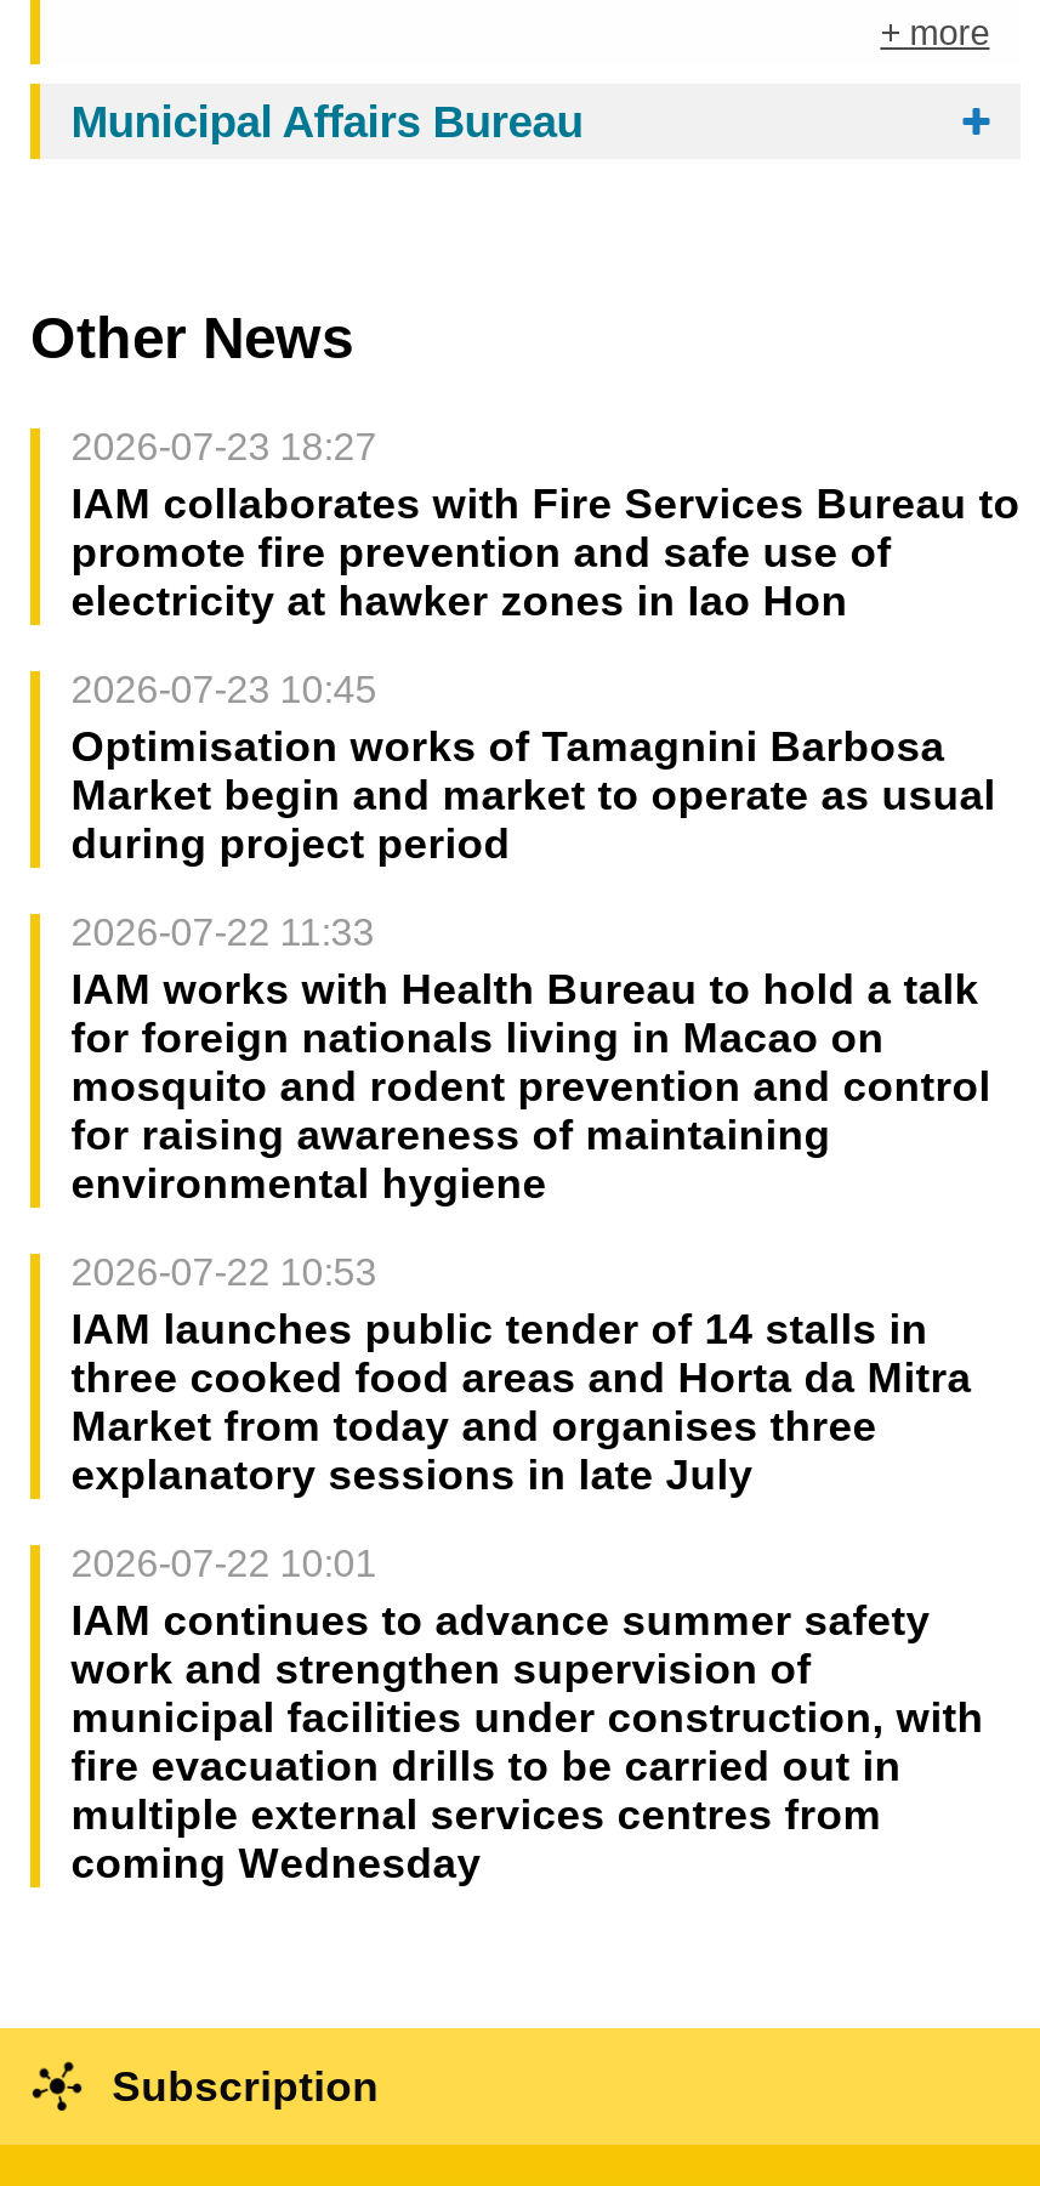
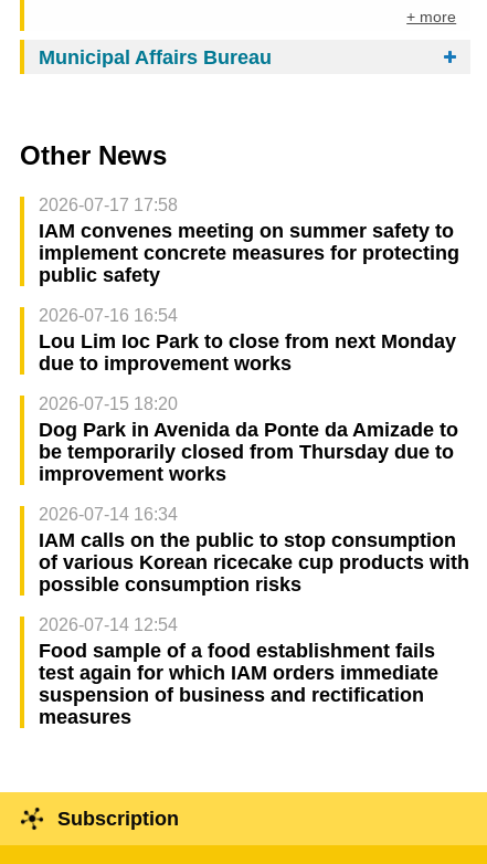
[71,426,1020,625] 2026-07-23 18:27 | IAM collaborates with Fire Services Bureau to | promote fire prevention and safe use of | electricity at hawker zones in Iao Hon -> [38,196,459,286] 2026-07-17 17:58 | IAM convenes meeting on summer safety to | implement concrete measures for protecting | public safety
[71,669,996,868] 2026-07-23 10:45 | Optimisation works of Tamagnini Barbosa | Market begin and market to operate as usual | during project period -> [38,306,456,374] 2026-07-16 16:54 | Lou Lim Ioc Park to close from next Monday | due to improvement works
[71,912,991,1207] 2026-07-22 11:33 | IAM works with Health Bureau to hold a talk | for foreign nationals living in Macao on | mosquito and rodent prevention and control | for raising awareness of maintaining | environmental hygiene -> [38,395,458,485] 2026-07-15 18:20 | Dog Park in Avenida da Ponte da Amizade to | be temporarily closed from Thursday due to | improvement works
[71,1252,972,1499] 2026-07-22 10:53 | IAM launches public tender of 14 stalls in | three cooked food areas and Horta da Mitra | Market from today and organises three | explanatory sessions in late July -> [38,505,469,595] 2026-07-14 16:34 | IAM calls on the public to stop consumption | of various Korean ricecake cup products with | possible consumption risks
[71,1543,984,1887] 2026-07-22 10:01 | IAM continues to advance summer safety | work and strengthen supervision of | municipal facilities under construction, with | fire evacuation drills to be carried out in | multiple external services centres from | coming Wednesday -> [38,616,438,728] 2026-07-14 12:54 | Food sample of a food establishment fails | test again for which IAM orders immediate | suspension of business and rectification | measures

